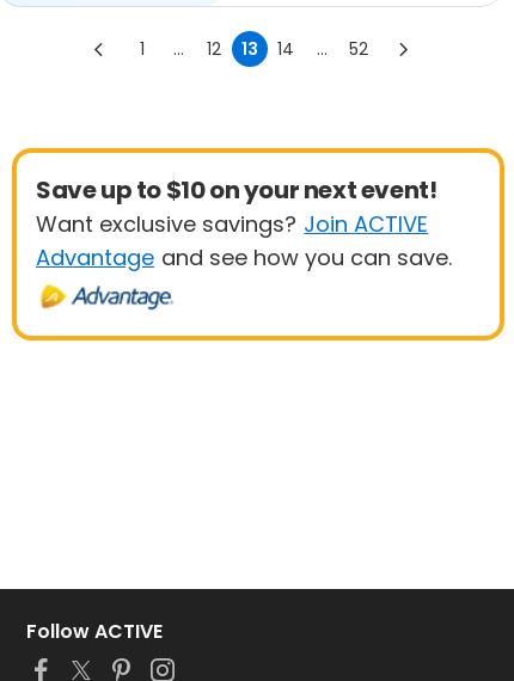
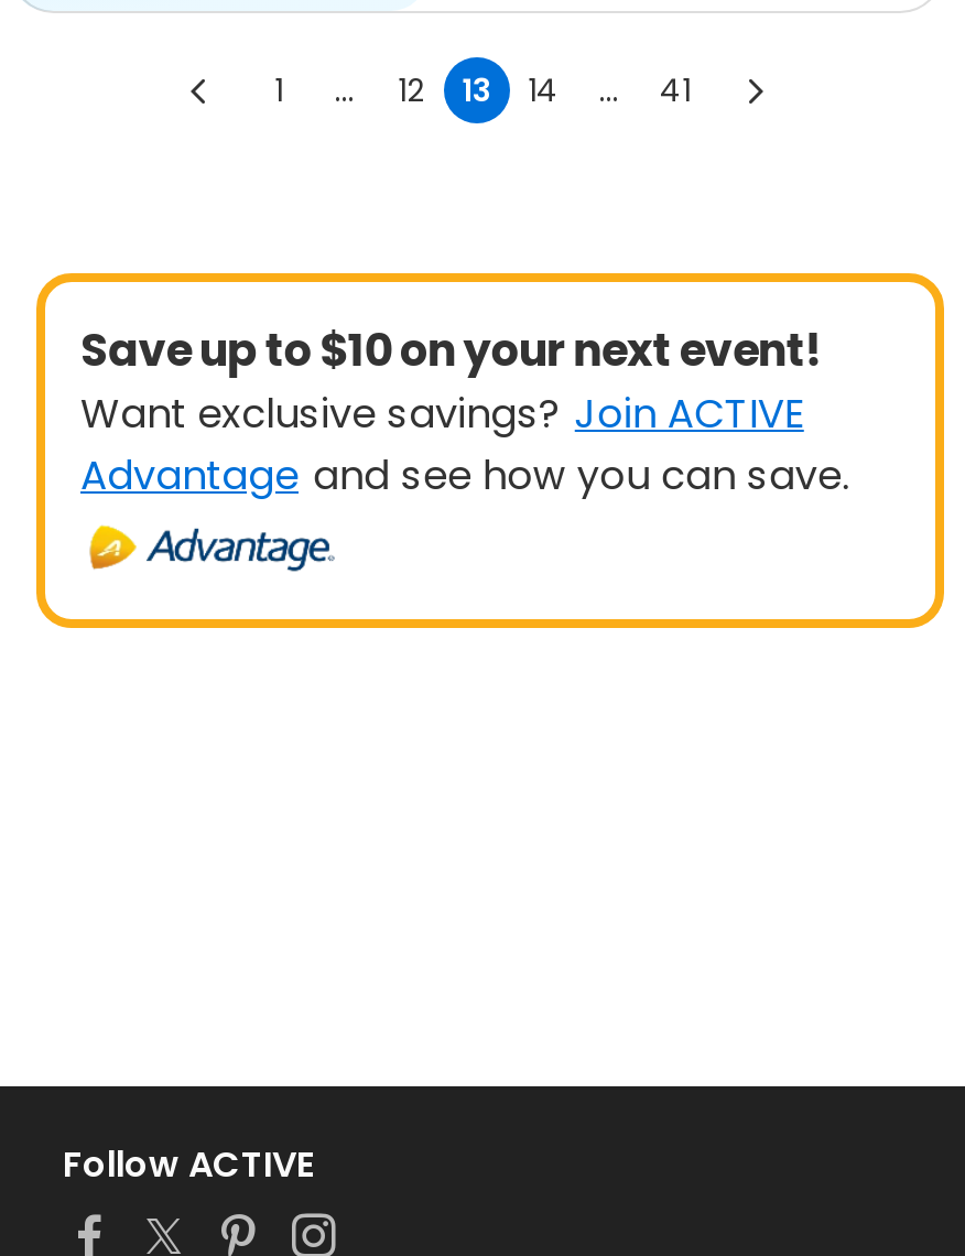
[349,37,368,61] 52 -> [660,68,691,112] 41

